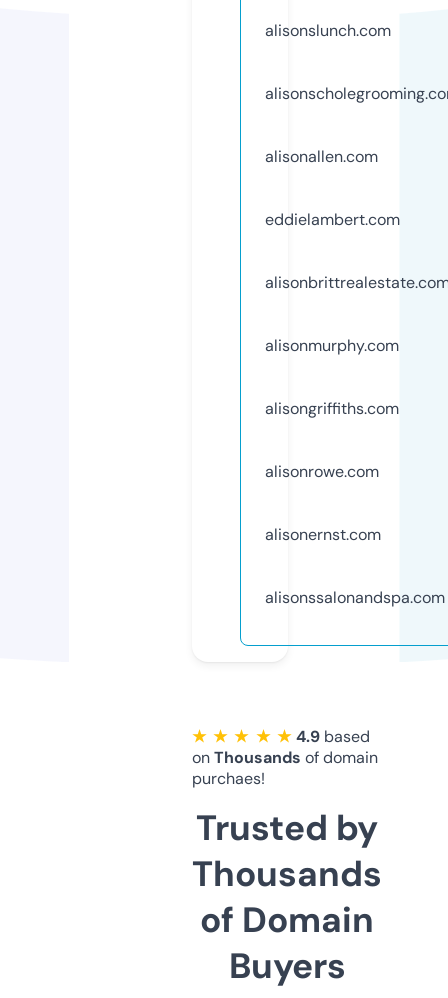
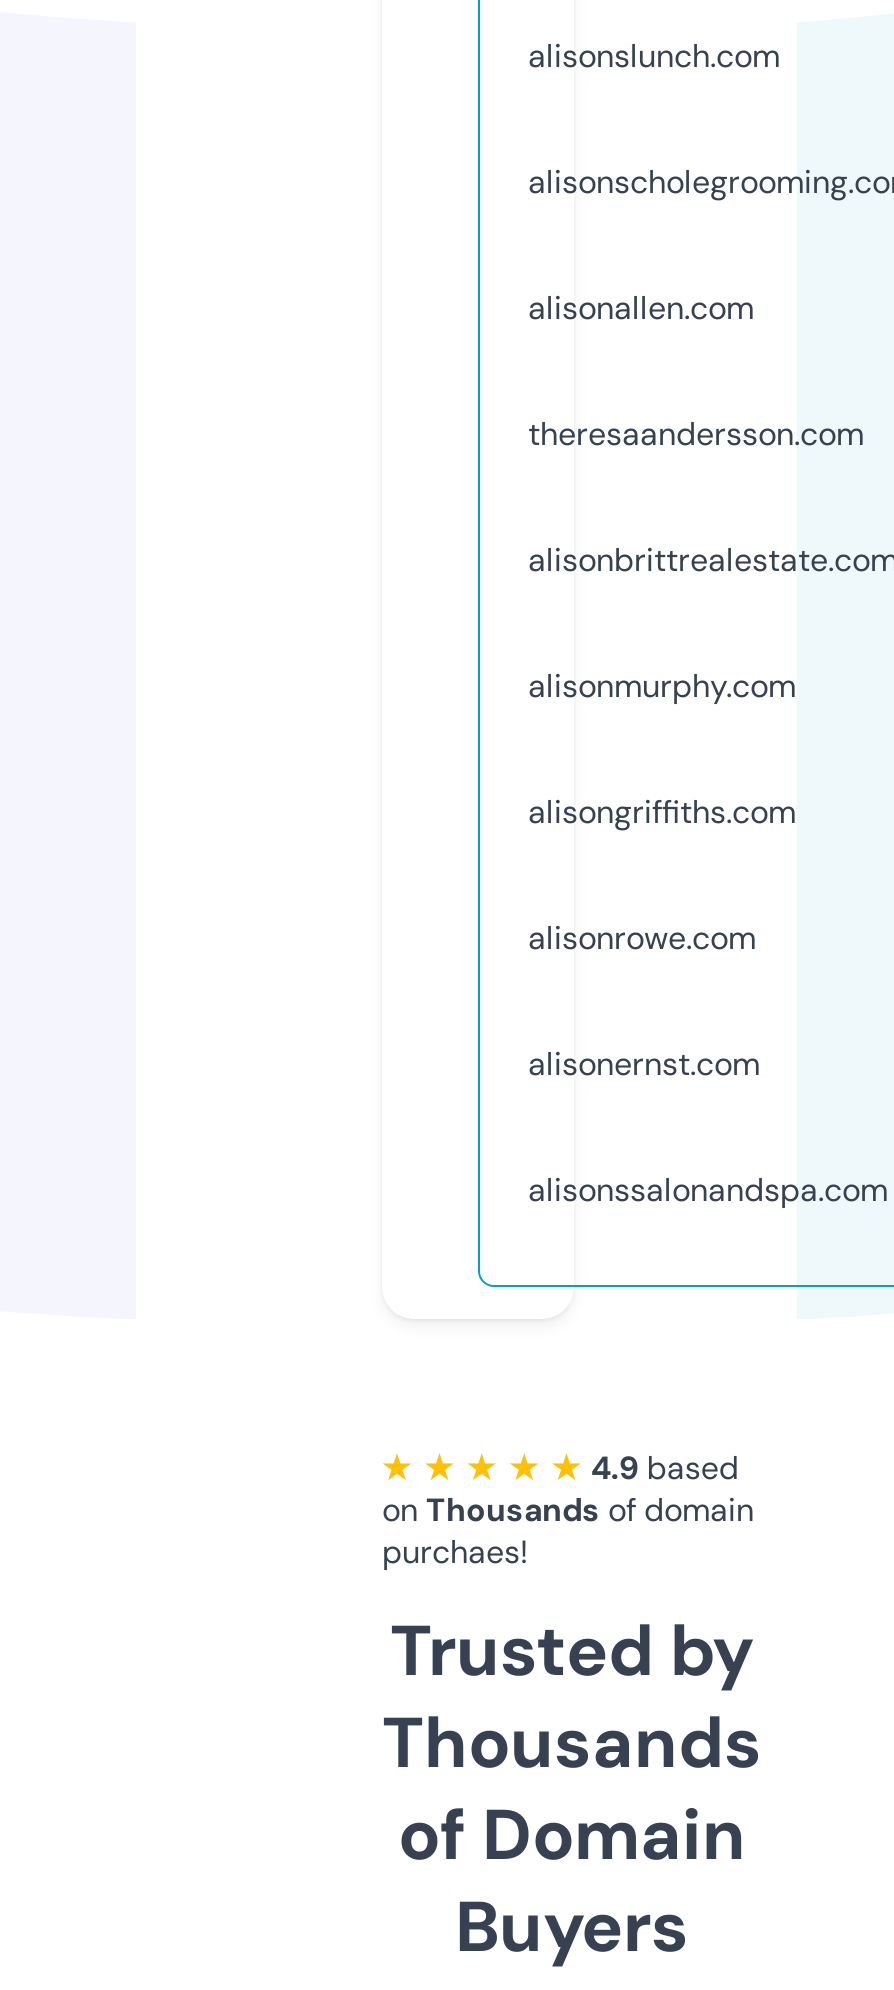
[265,209,400,230] eddielambert.com -> [528,413,864,455] theresaandersson.com

